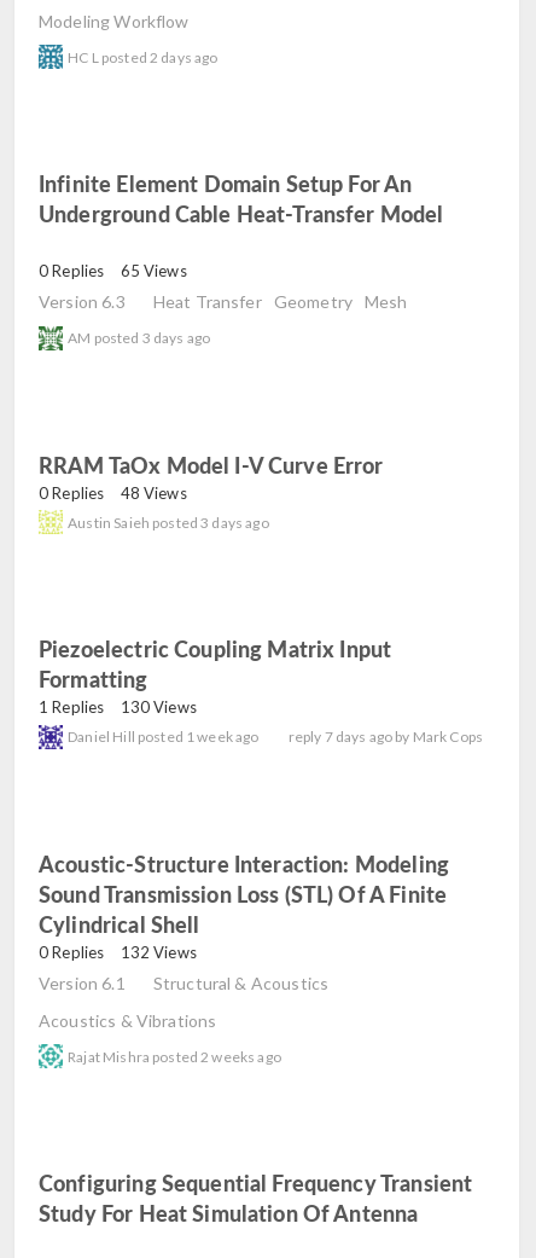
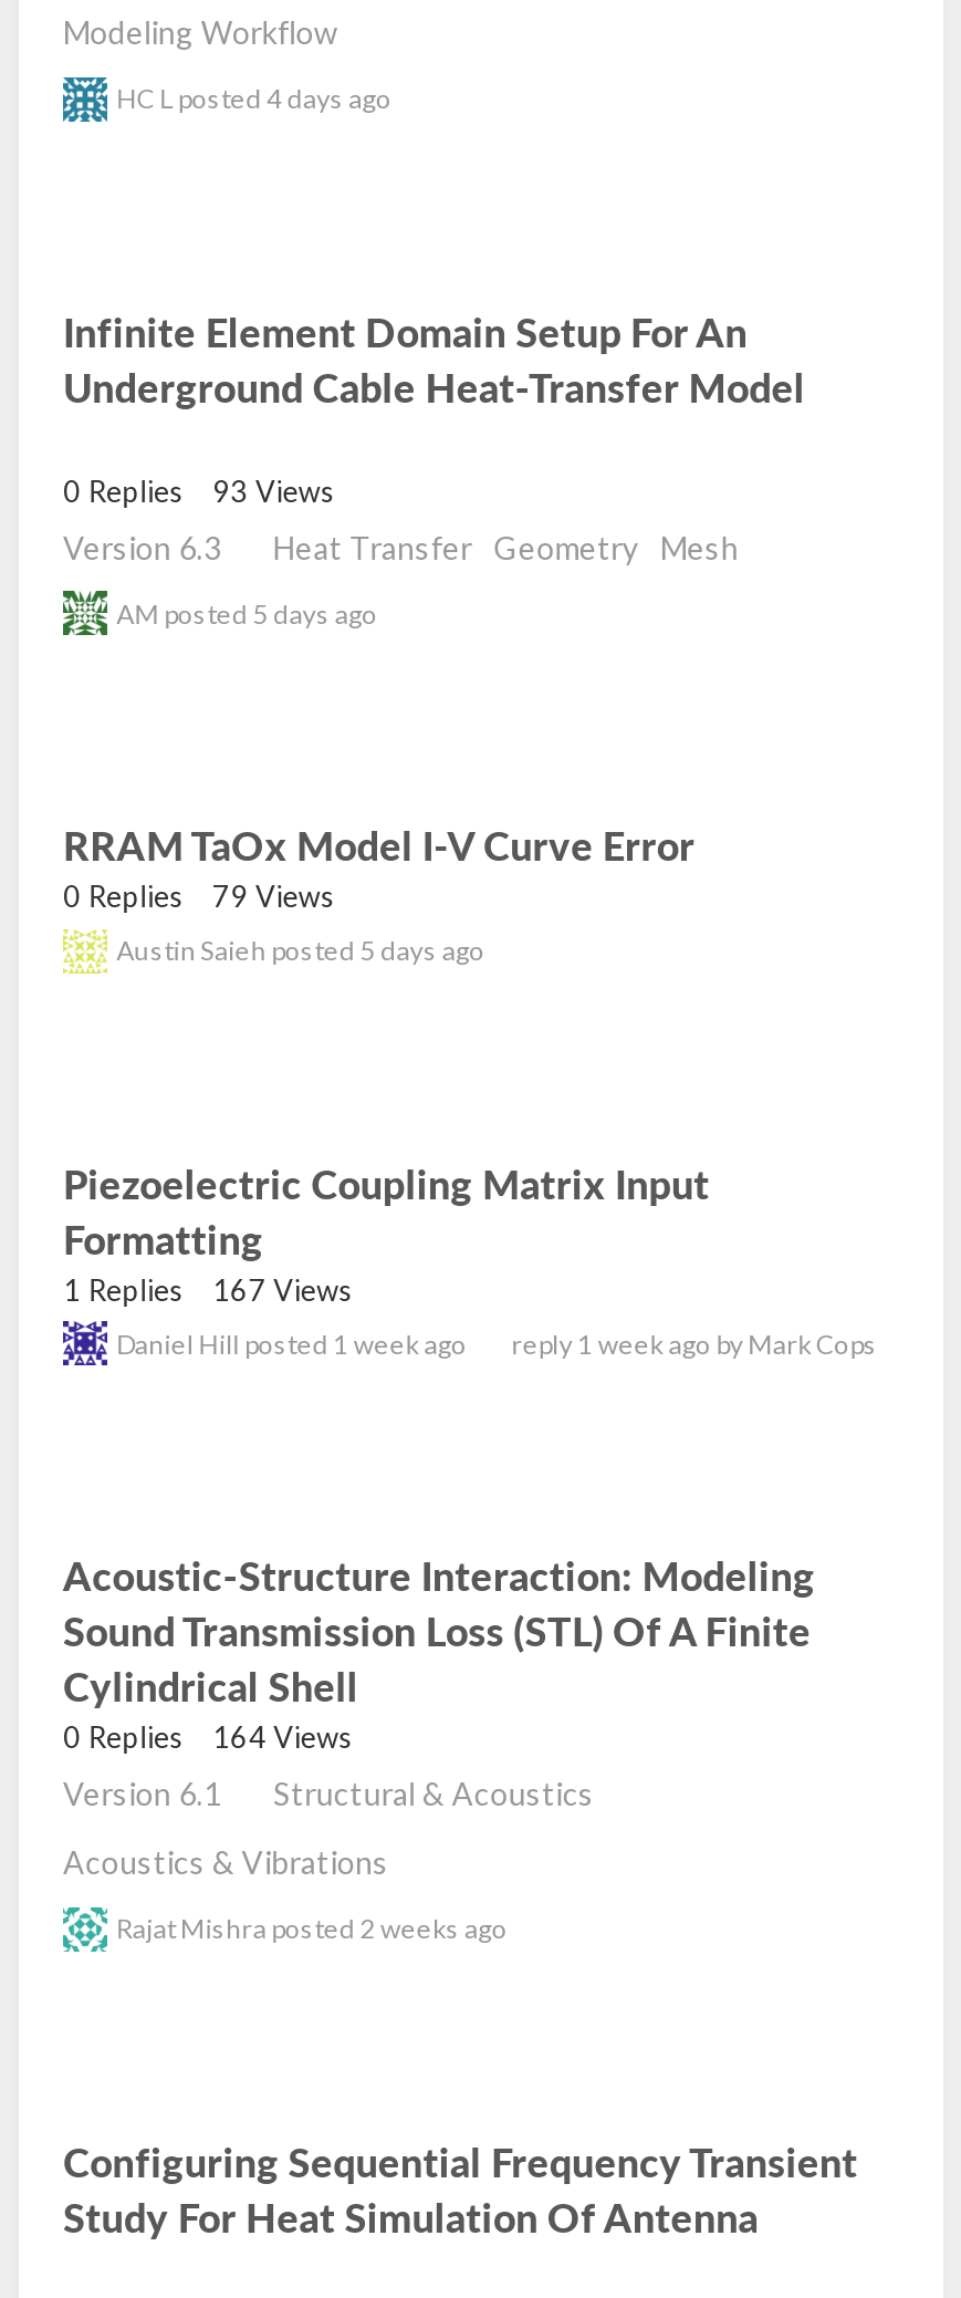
[68,48,218,66] HC L posted 2 days ago -> [117,83,391,116] HC L posted 4 days ago
[39,262,187,281] 0 Replies 65 Views -> [63,474,334,509] 0 Replies 93 Views
[68,329,210,347] AM posted 3 days ago -> [117,597,378,631] AM posted 5 days ago
[39,483,187,503] 0 Replies 48 Views -> [63,879,334,915] 0 Replies 79 Views
[68,513,269,532] Austin Saieh posted 3 days ago -> [117,935,485,968] Austin Saieh posted 5 days ago
[39,698,197,717] 1 Replies 130 Views -> [63,1272,353,1308] 1 Replies 167 Views
[288,728,483,746] reply 7 days ago by Mark Cops -> [511,1327,877,1361] reply 1 week ago by Mark Cops
[39,942,197,962] 0 Replies 132 Views -> [63,1720,353,1756] 0 Replies 164 Views

